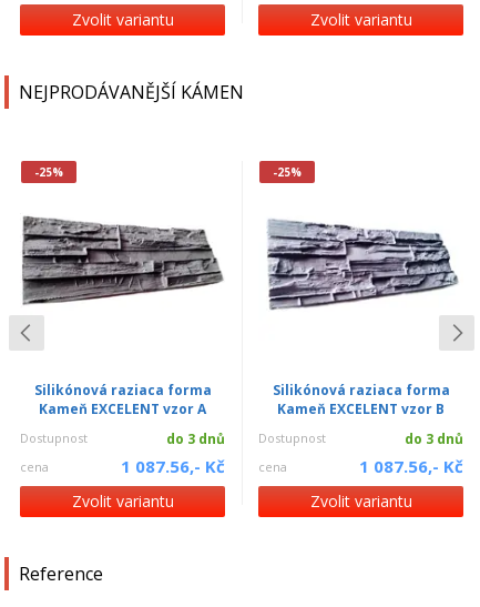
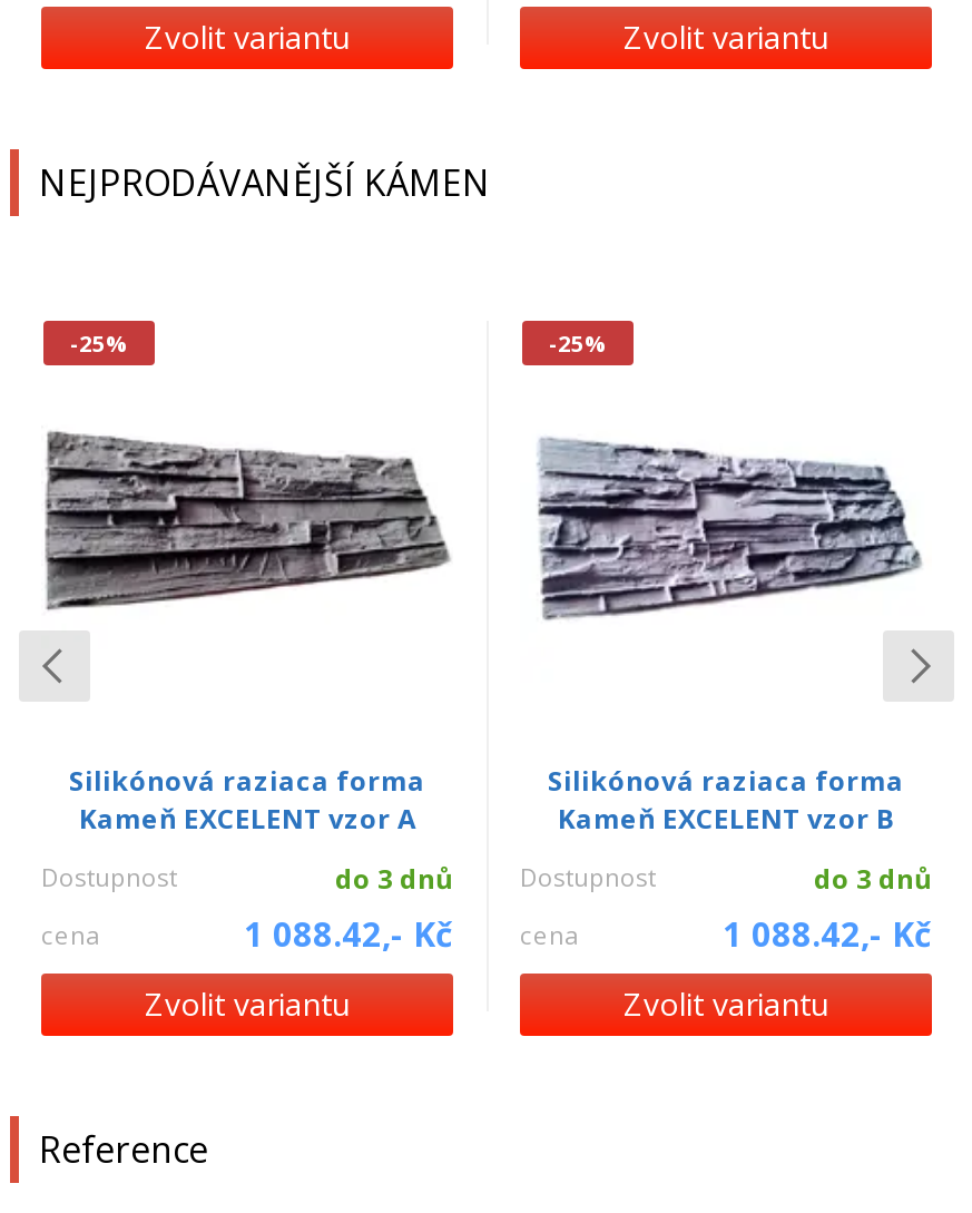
[121,455,287,478] 1 087.56,- Kč cena -> [244,912,578,957] 1 088.42,- Kč cena
[359,455,463,478] 1 087.56,- Kč -> [723,912,932,957] 1 088.42,- Kč

